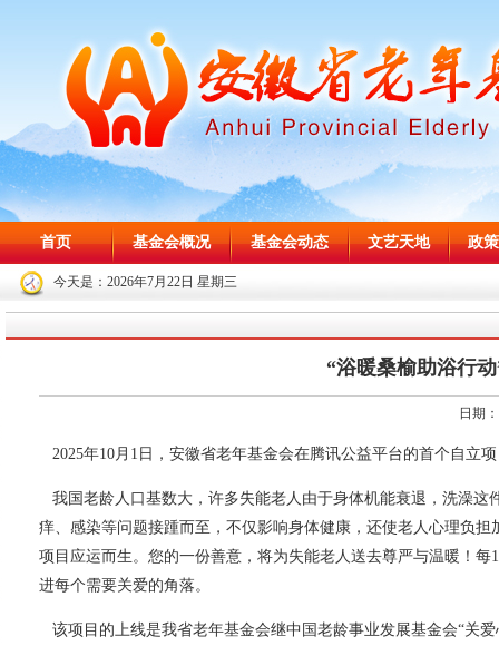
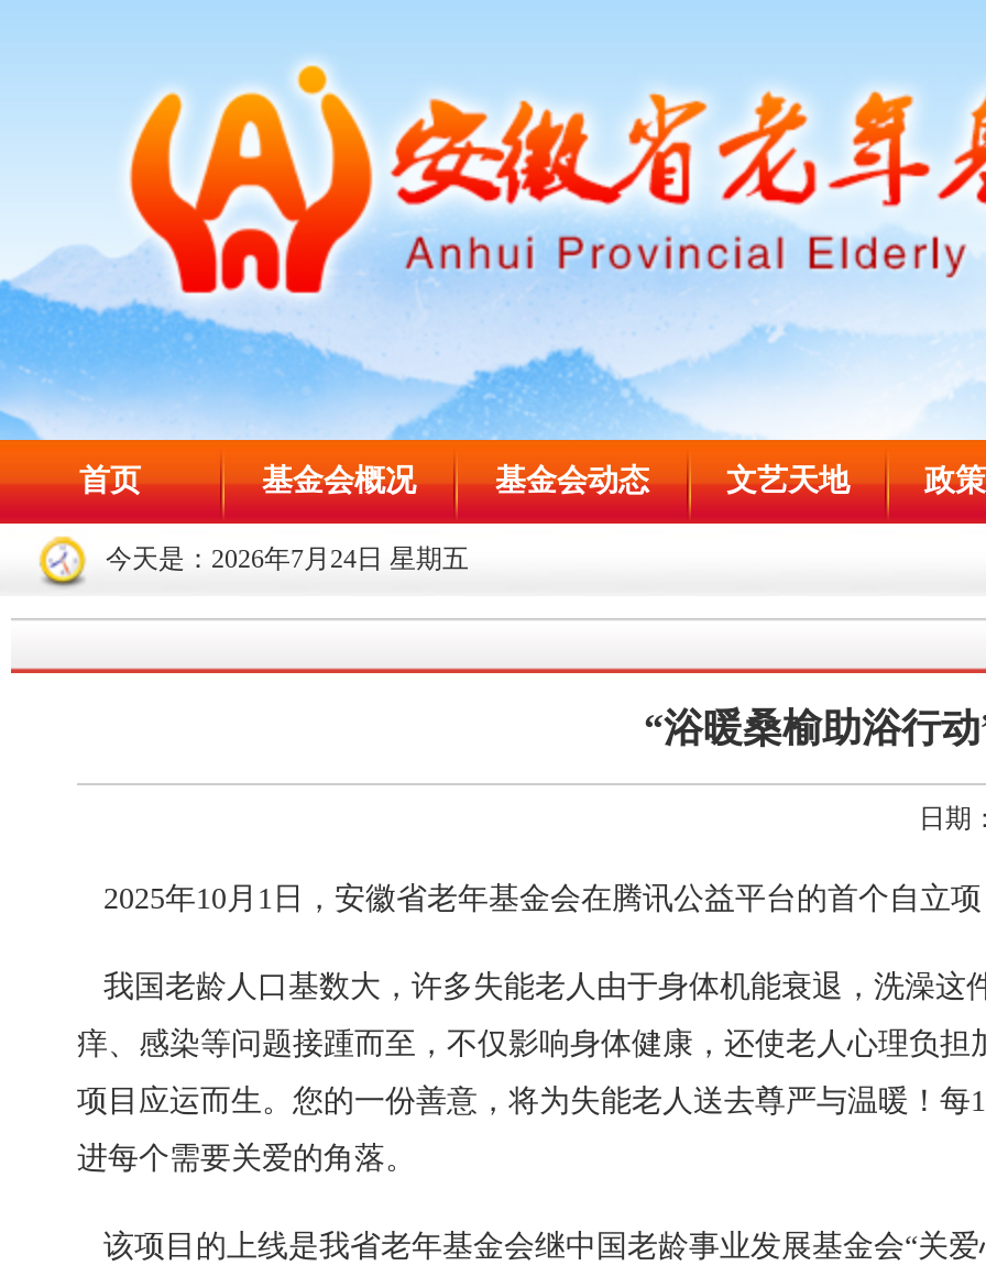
[53,274,237,290] 今天是：2026年7月22日 星期三 -> [106,543,469,574] 今天是：2026年7月24日 星期五

